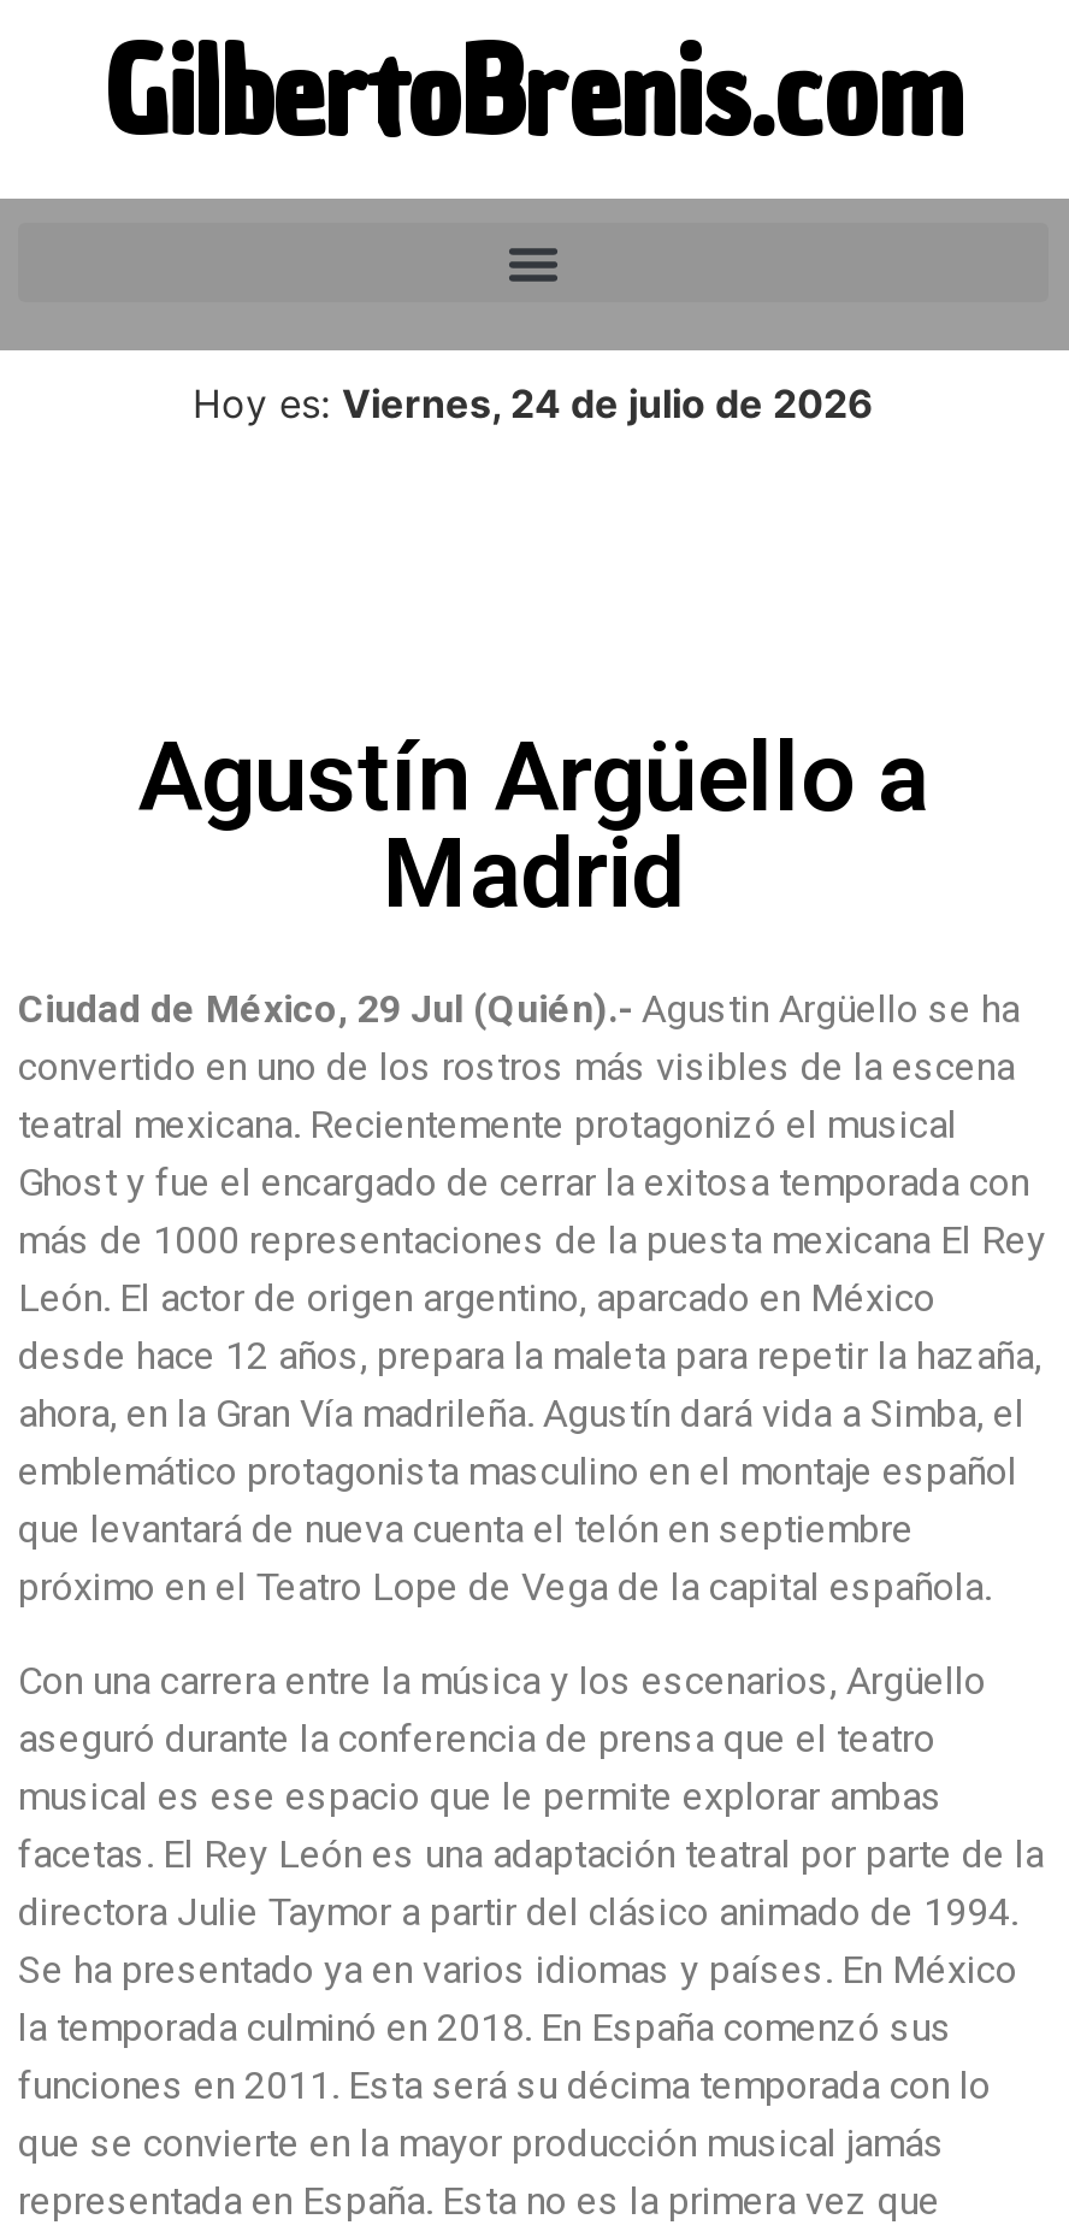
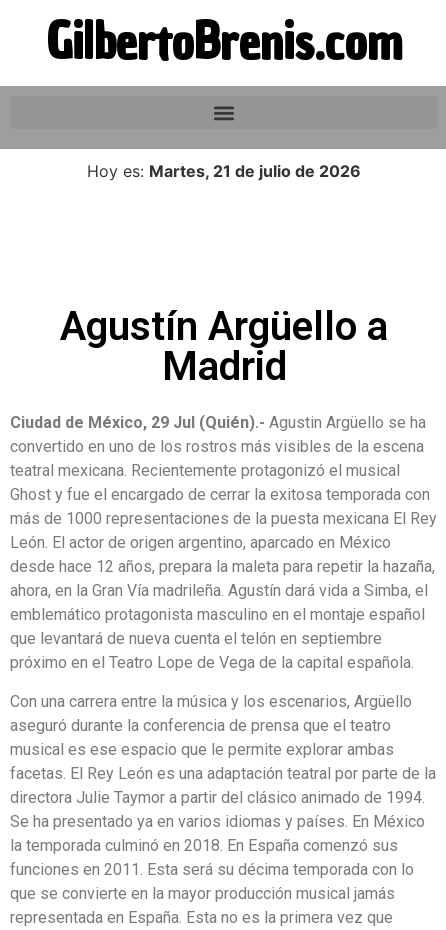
[193,379,874,427] Hoy es: Viernes, 24 de julio de 2026 -> [87,161,361,181] Hoy es: Martes, 21 de julio de 2026

